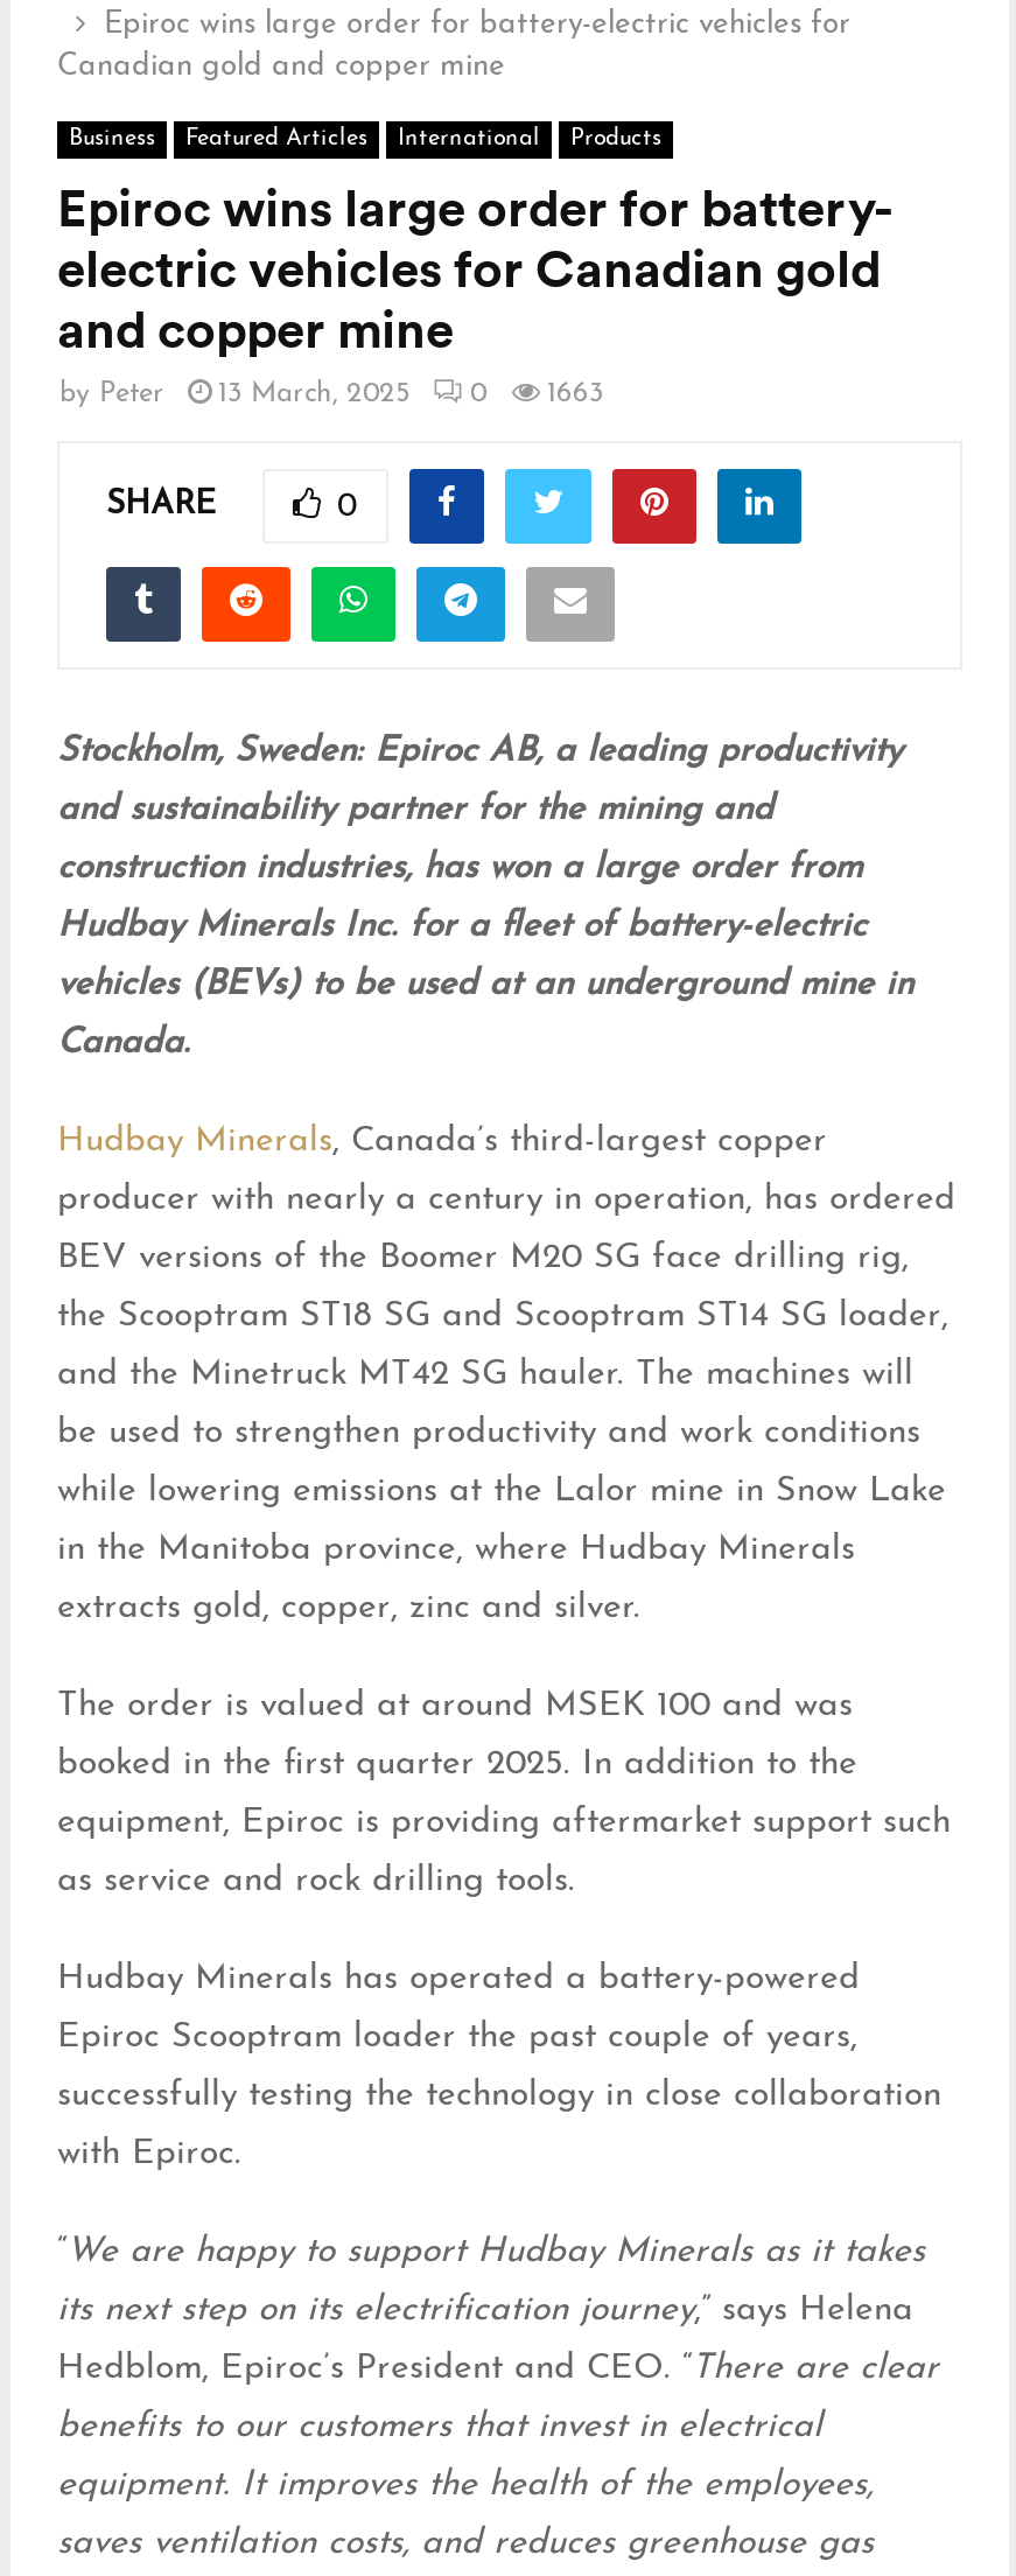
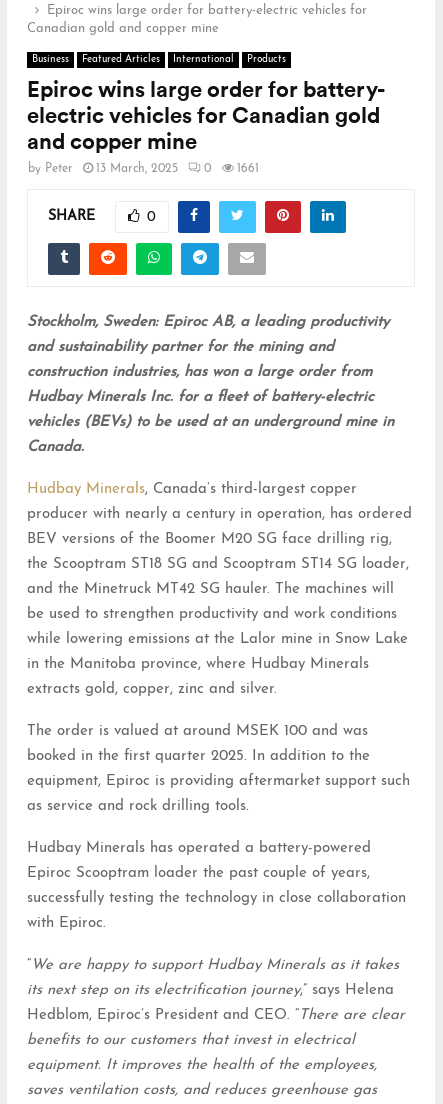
[547,380,603,408] 1663 -> [237,163,259,175] 1661

